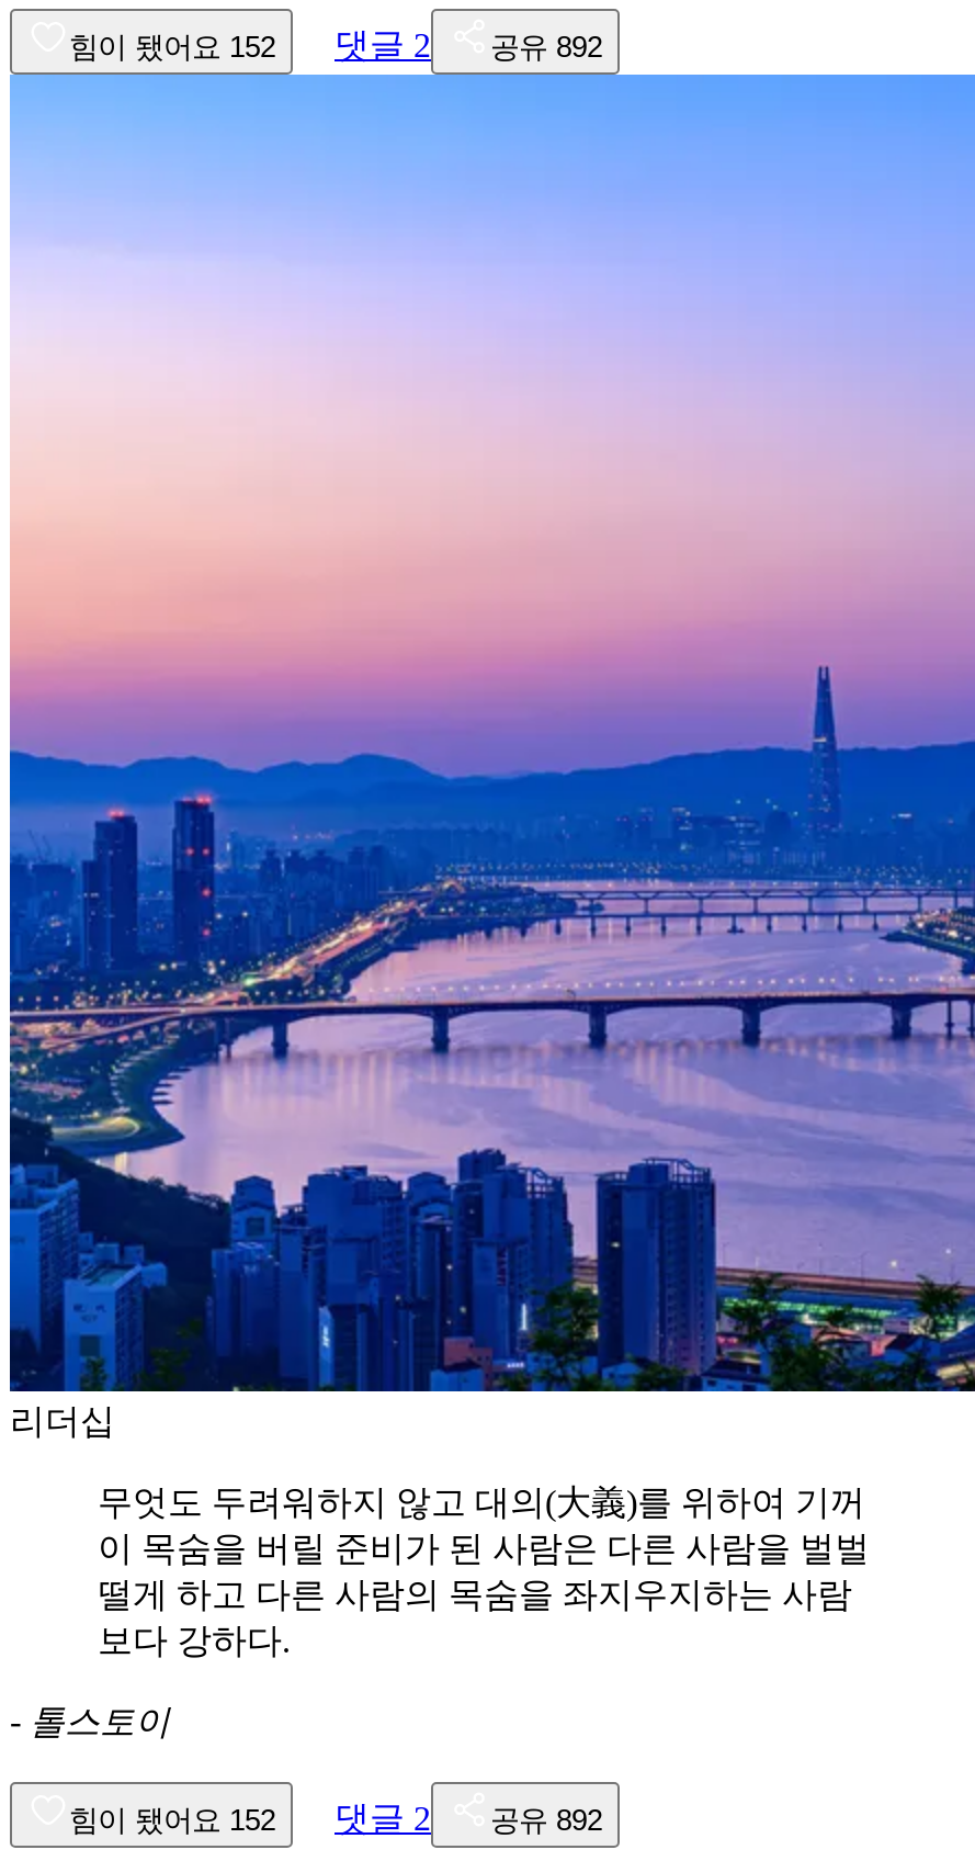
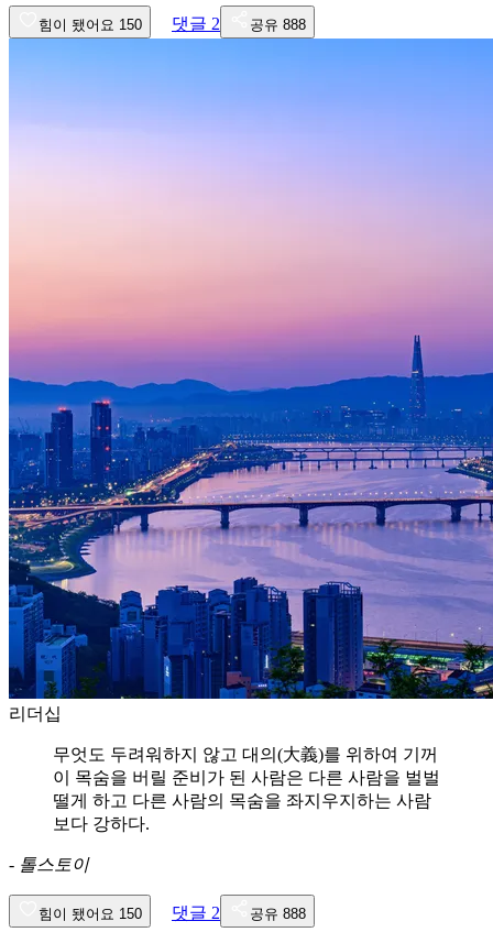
[69,32,275,65] 힘이 됐어요 152 -> [39,17,142,33] 힘이 됐어요 150
[490,32,602,65] 공유 892 -> [250,17,306,33] 공유 888
[69,1805,275,1838] 힘이 됐어요 152 -> [39,906,142,923] 힘이 됐어요 150
[490,1805,602,1838] 공유 892 -> [250,906,306,923] 공유 888

